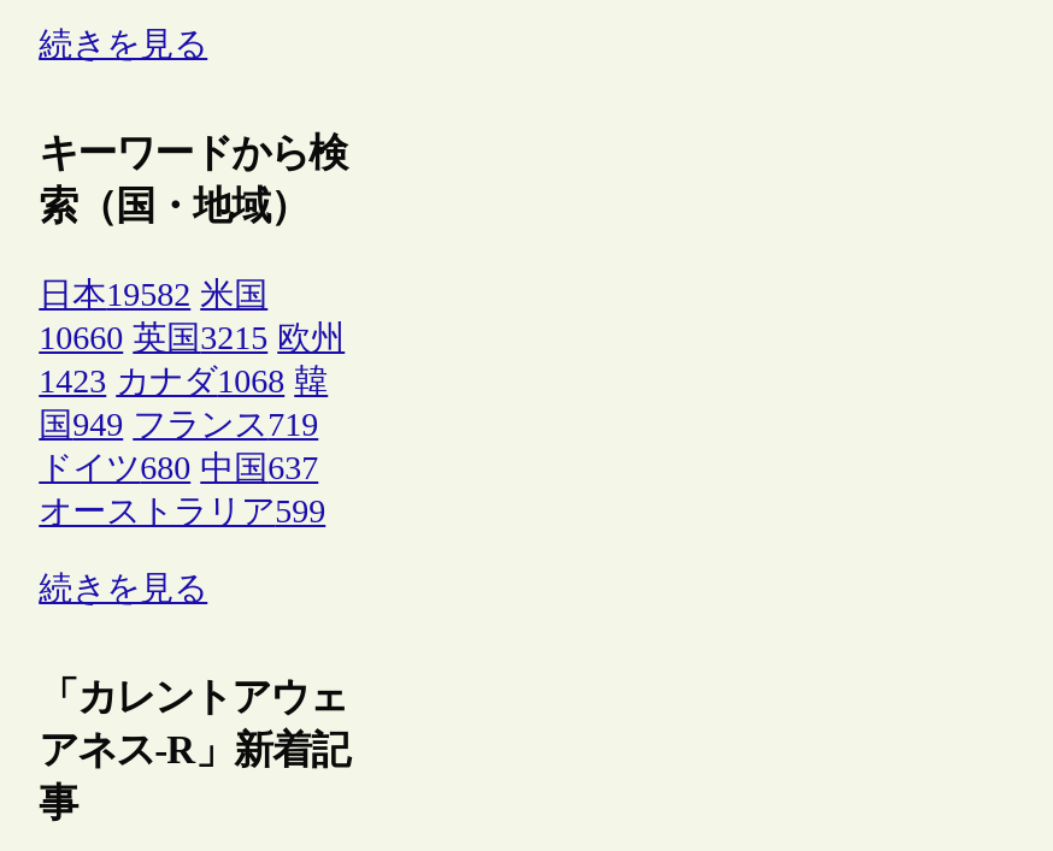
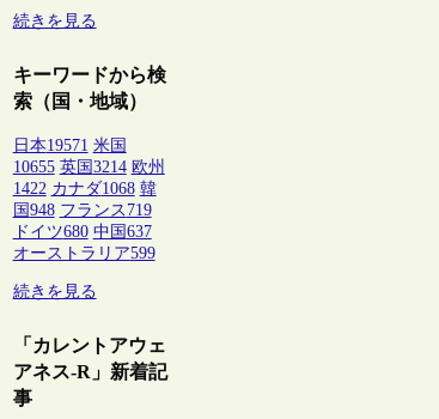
[39,276,268,312] 日本19582 米国 -> [13,136,126,154] 日本19571 米国
[39,320,345,356] 10660 英国3215 欧州 -> [13,158,165,176] 10655 英国3214 欧州
[39,363,328,399] 1423 カナダ1068 韓 -> [13,179,156,197] 1422 カナダ1068 韓
[39,406,318,442] 国949 フランス719 -> [13,201,151,219] 国948 フランス719

